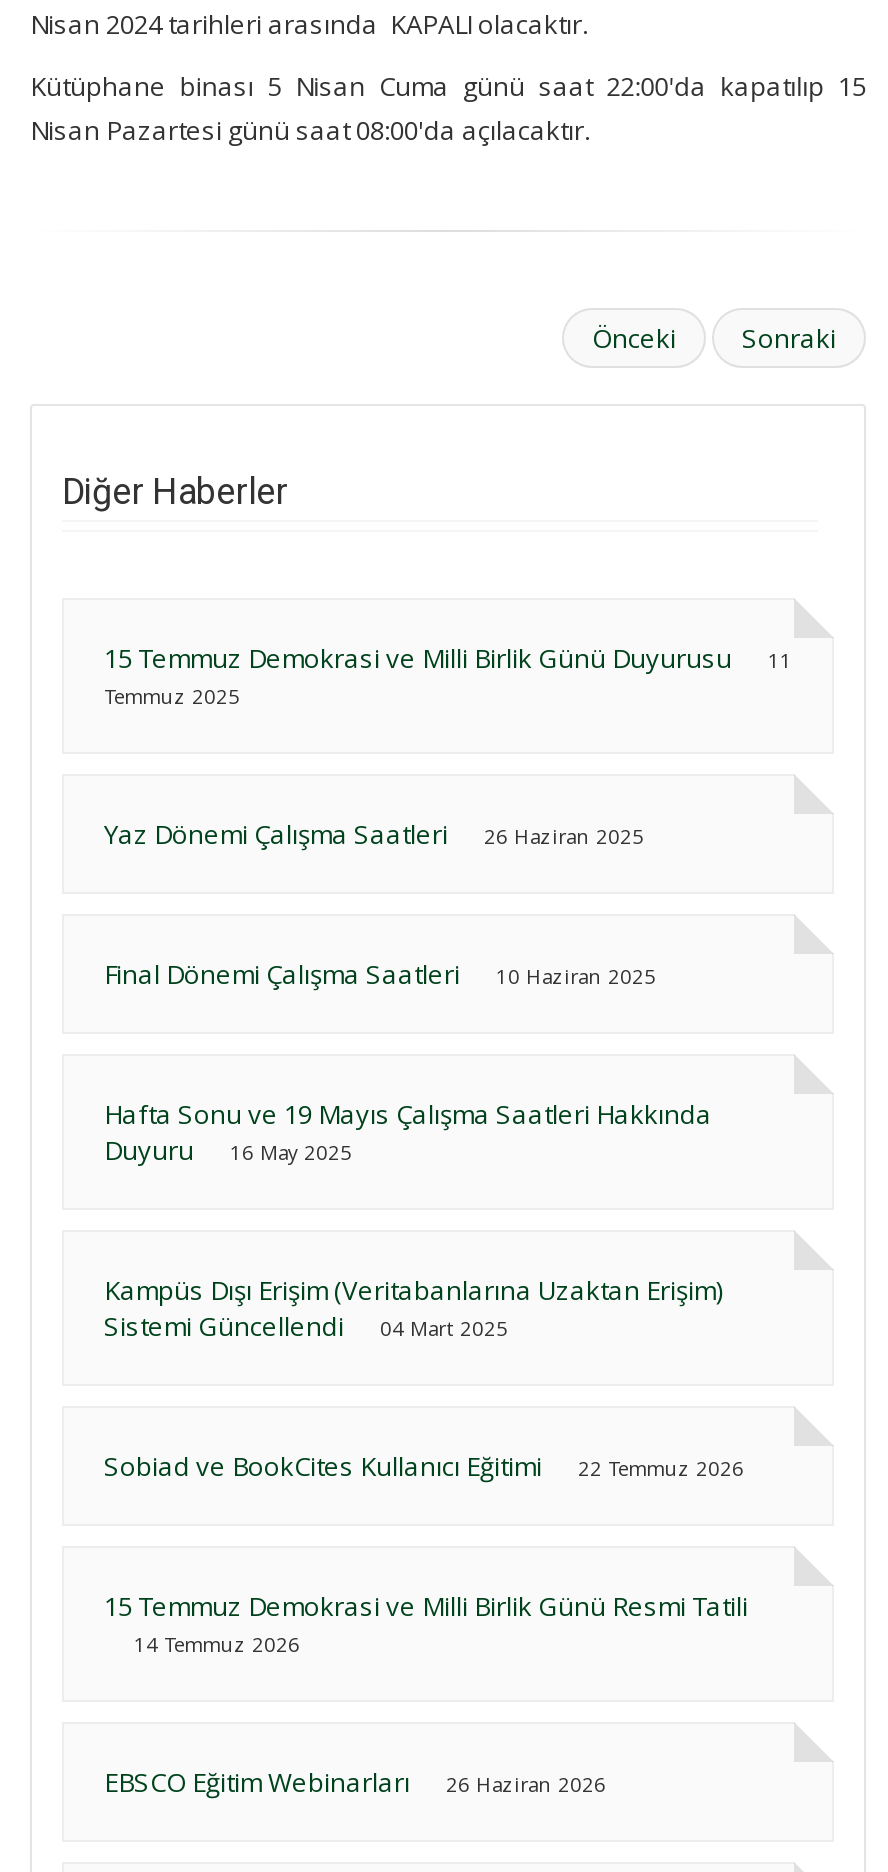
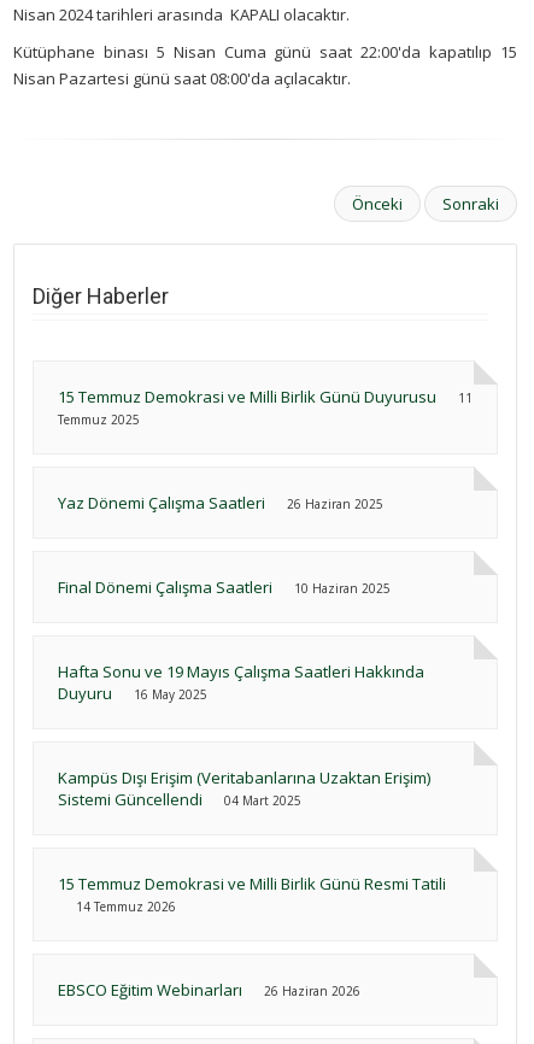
[104,1448,744,1484] Sobiad ve BookCites Kullanıcı Eğitimi | 22 Temmuz 2026 -> none

